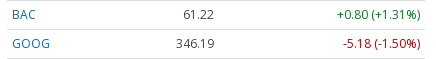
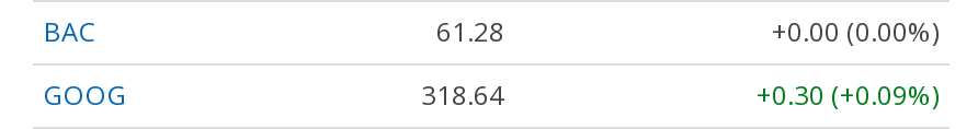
[183,5,214,22] 61.22 -> [436,12,504,49] 61.28
[337,5,420,22] +0.80 (+1.31%) -> [772,12,939,49] +0.00 (0.00%)
[176,34,214,51] 346.19 -> [421,75,504,113] 318.64
[343,34,420,51] -5.18 (-1.50%) -> [757,75,939,113] +0.30 (+0.09%)

